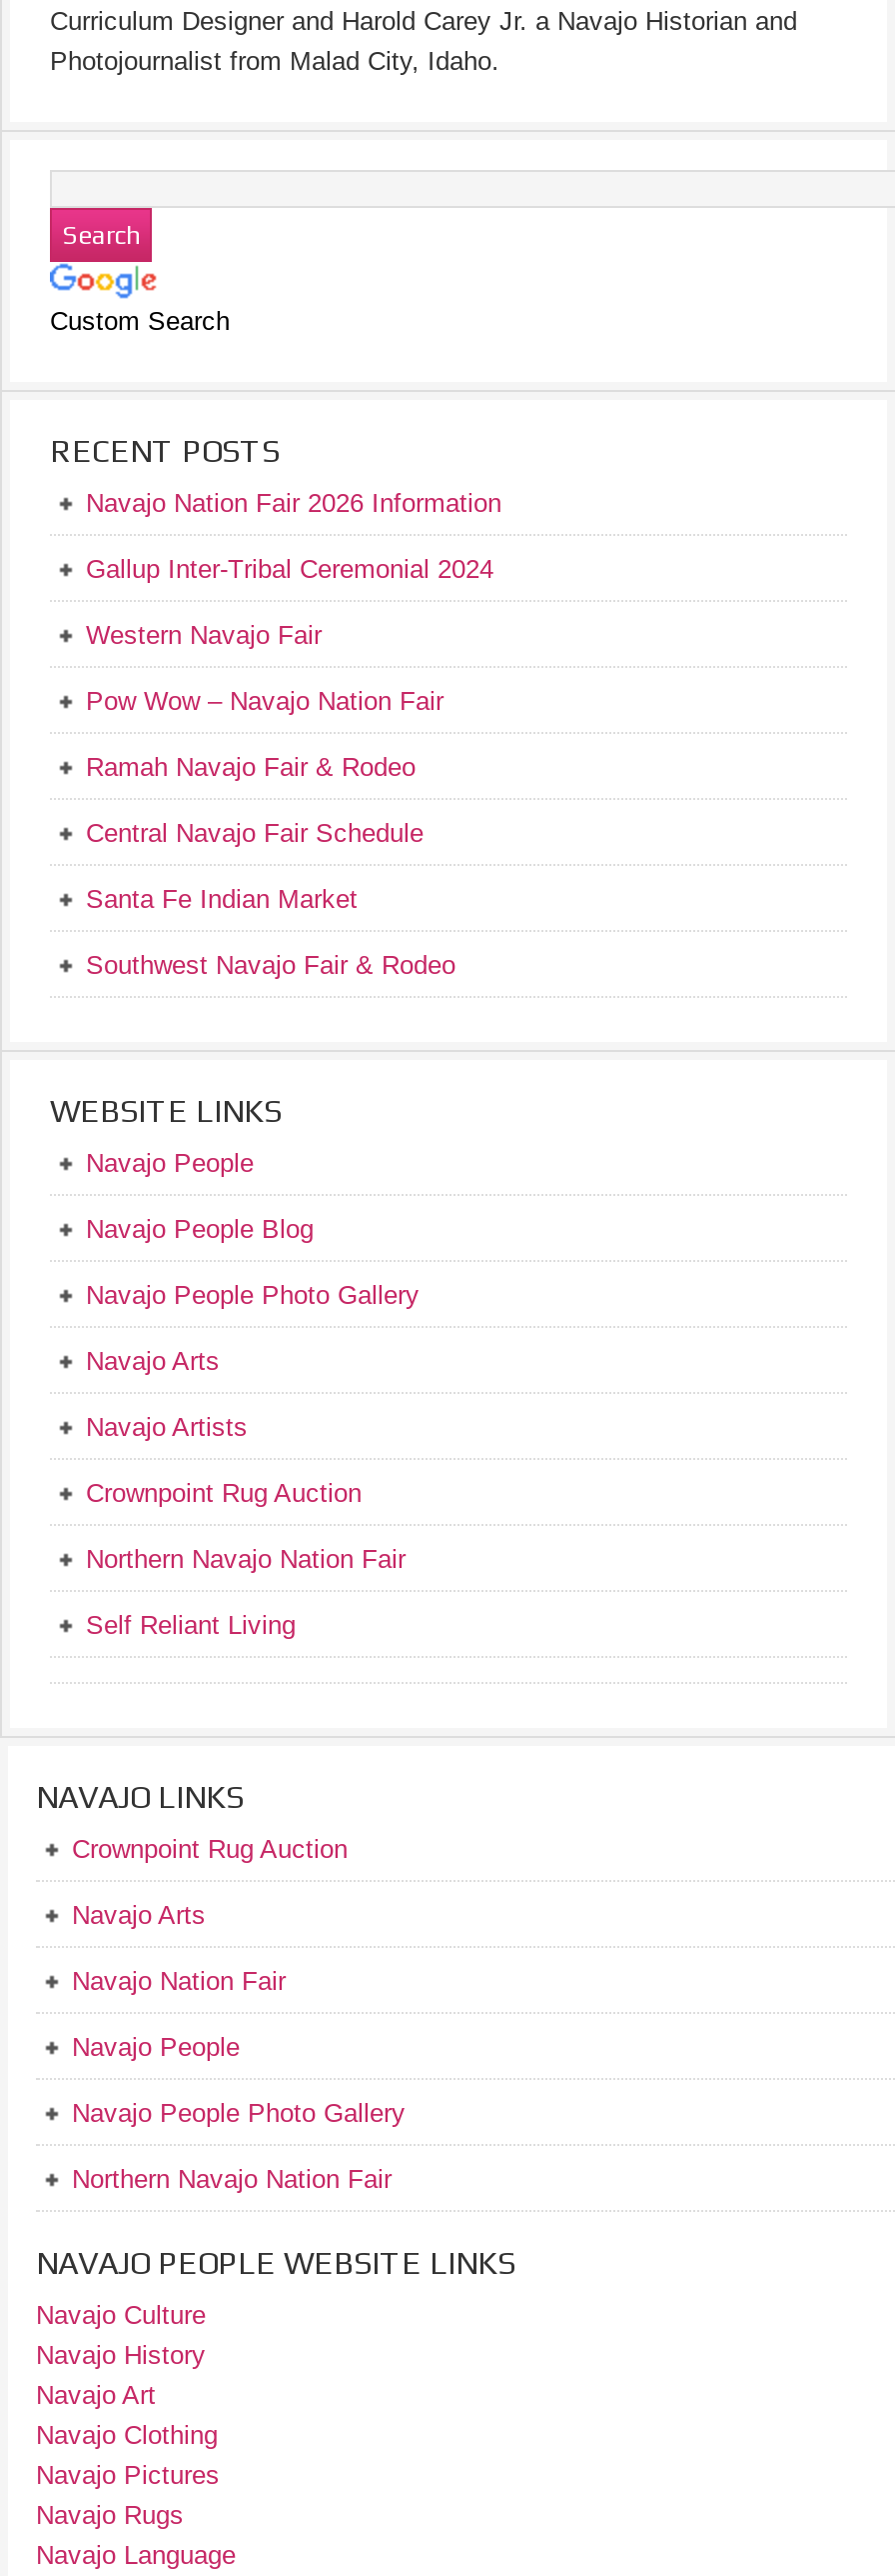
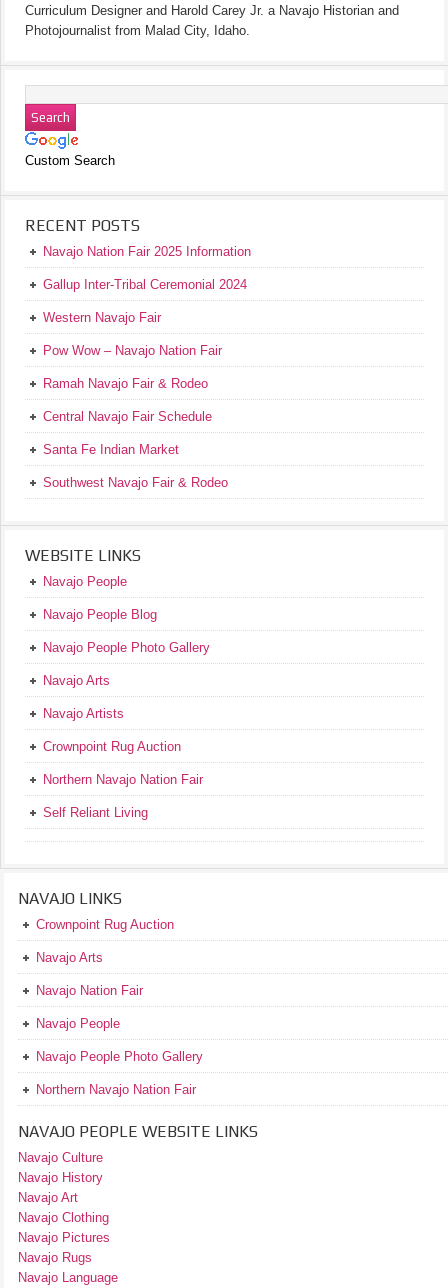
[86,488,501,518] Navajo Nation Fair 2026 Information -> [43,244,251,259] Navajo Nation Fair 2025 Information

